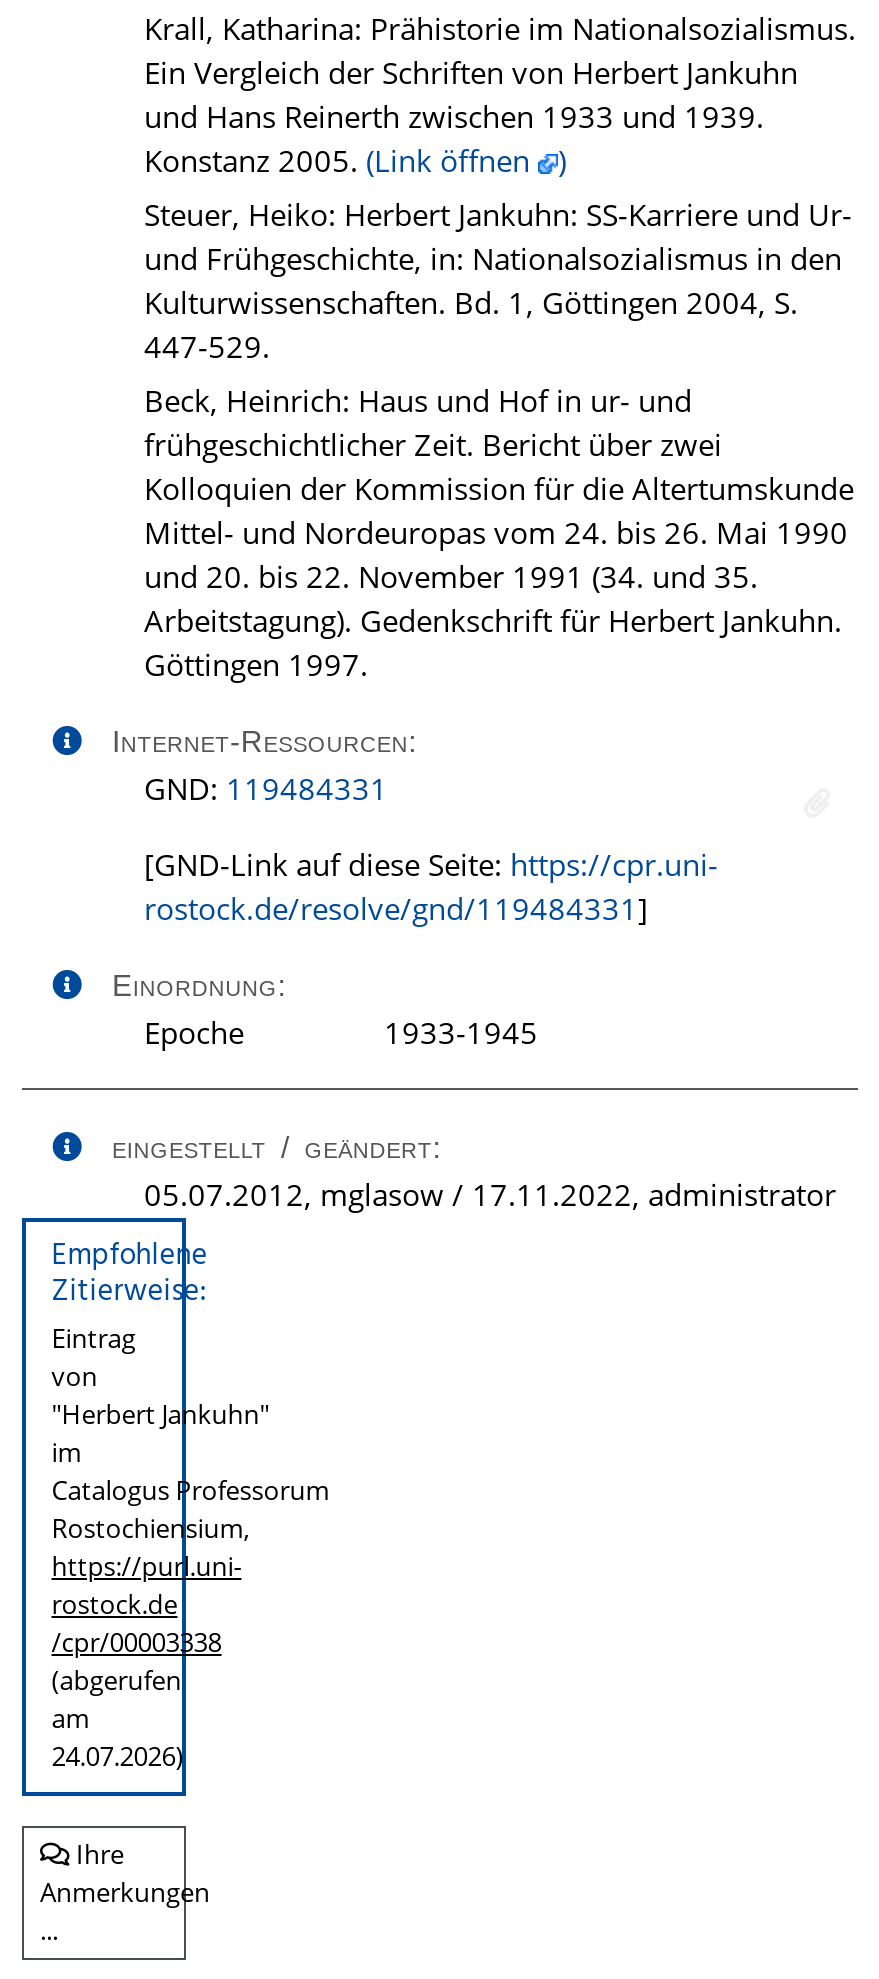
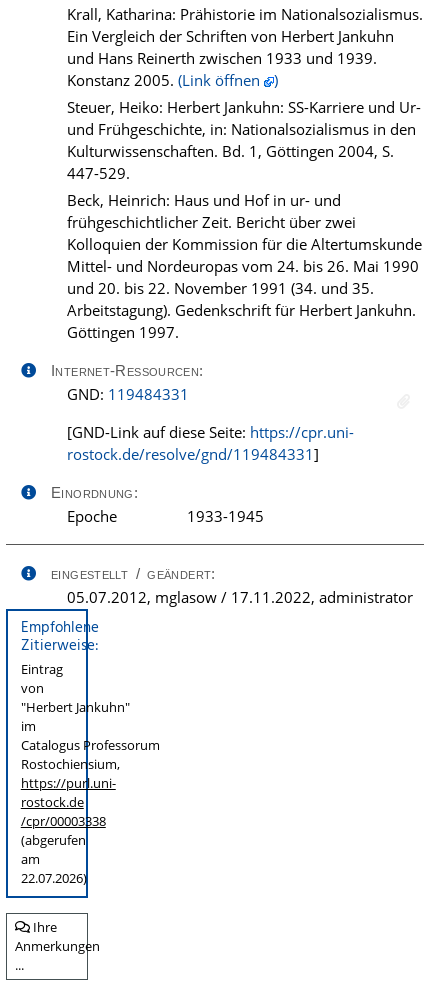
[52,1738,184,1774] 24.07.2026) -> [21,869,87,887] 22.07.2026)

